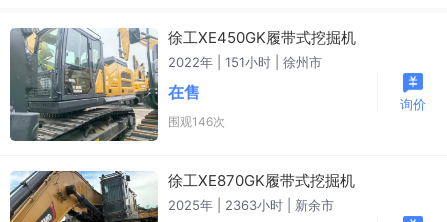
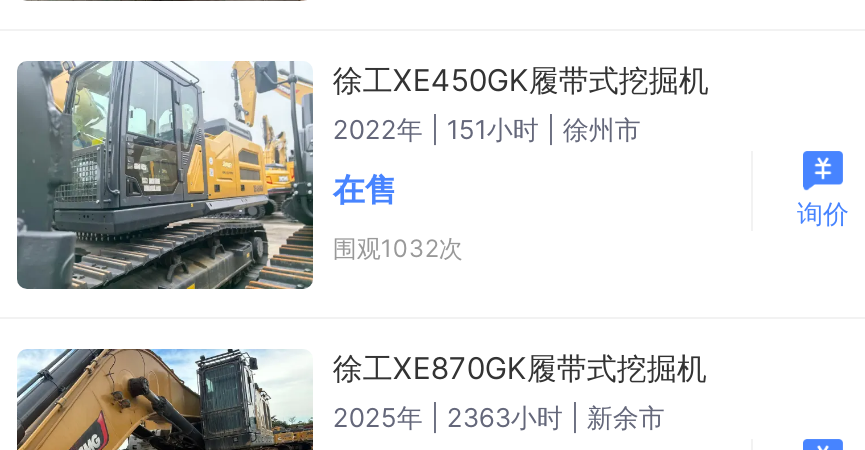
[168,113,225,128] 围观146次 -> [333,233,463,263] 围观1032次

